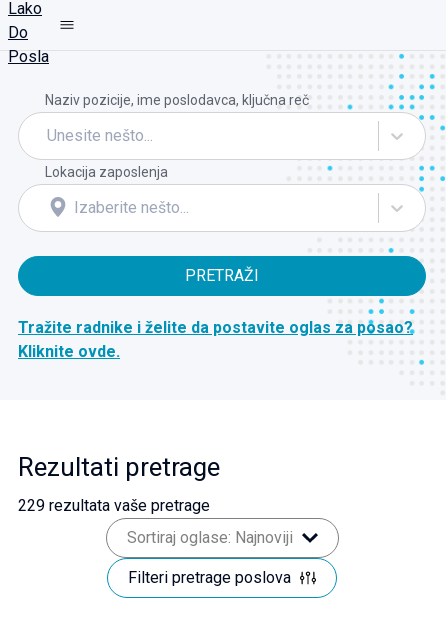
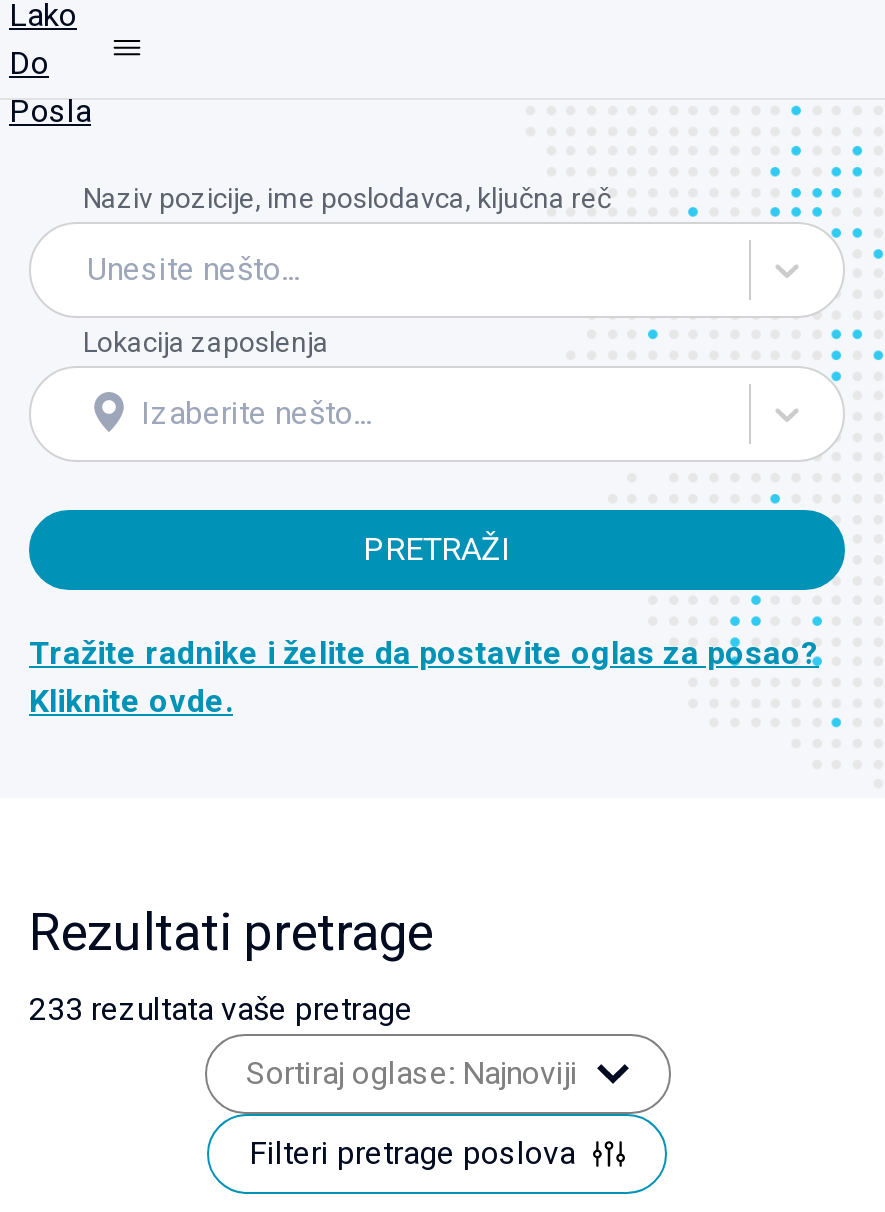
[18,496,210,515] 229 rezultata vaše pretrage -> [29,990,413,1028] 233 rezultata vaše pretrage

